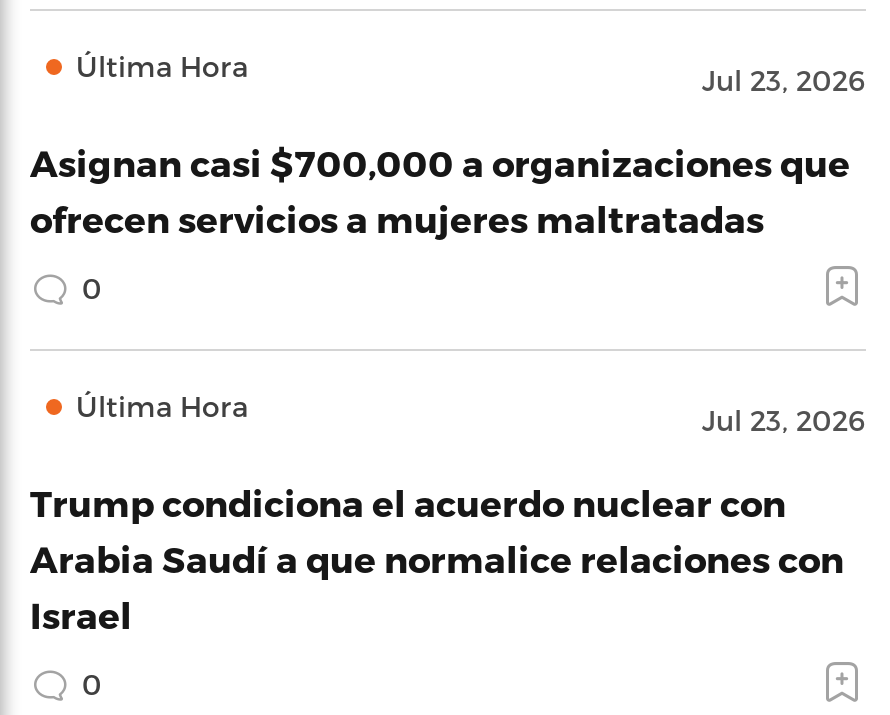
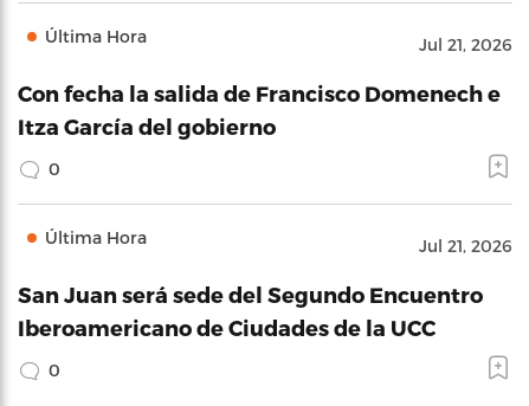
[702,62,866,96] Jul 23, 2026 -> [419,34,512,54] Jul 21, 2026
[30,140,850,238] Asignan casi $700,000 a organizaciones que | ofrecen servicios a mujeres maltratadas -> [18,80,501,138] Con fecha la salida de Francisco Domenech e | Itza García del gobierno
[702,402,866,436] Jul 23, 2026 -> [419,236,512,256] Jul 21, 2026
[30,480,844,634] Trump condiciona el acuerdo nuclear con | Arabia Saudí a que normalice relaciones con | Israel -> [18,282,483,340] San Juan será sede del Segundo Encuentro | Iberoamericano de Ciudades de la UCC

